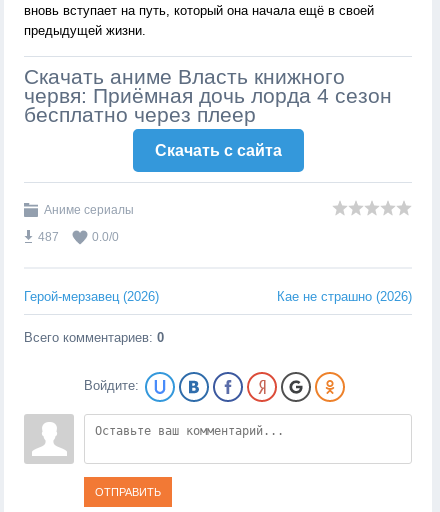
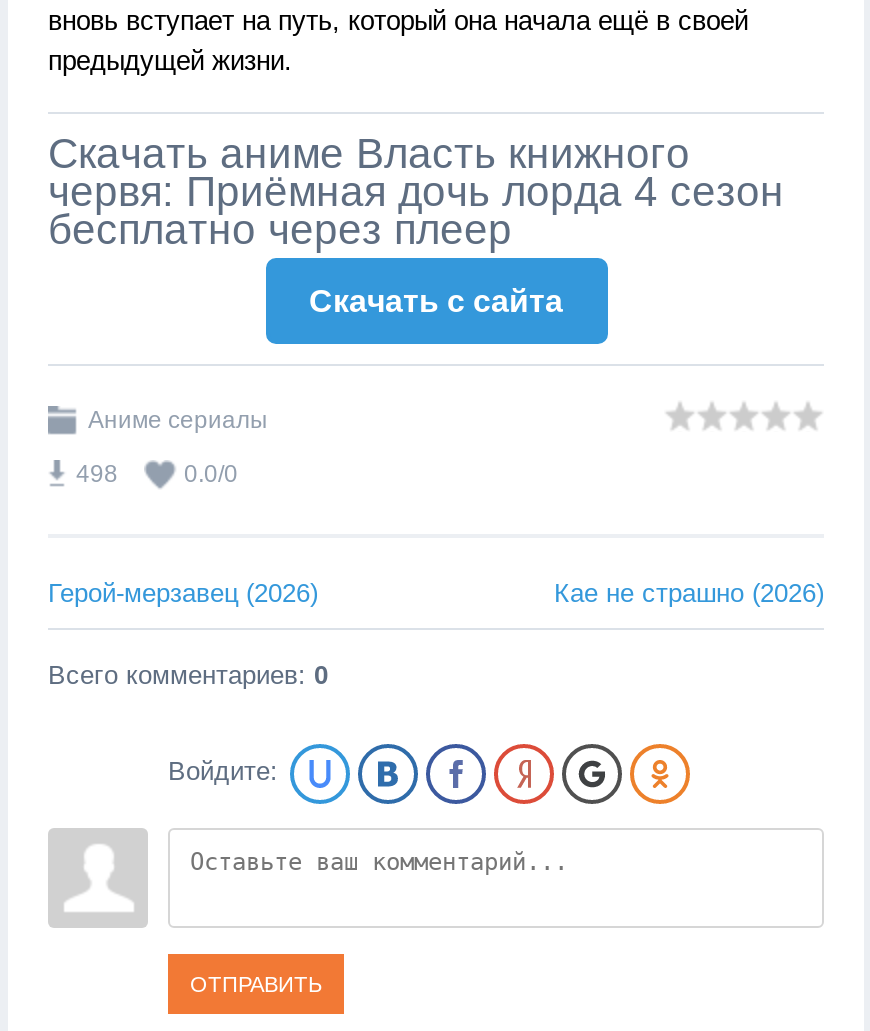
[38,230,59,244] 487 -> [76,460,118,488] 498

